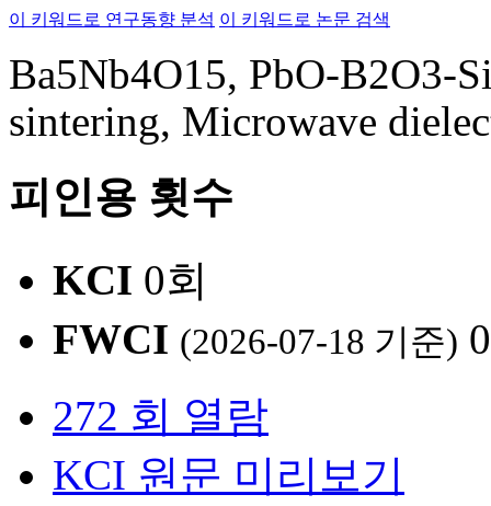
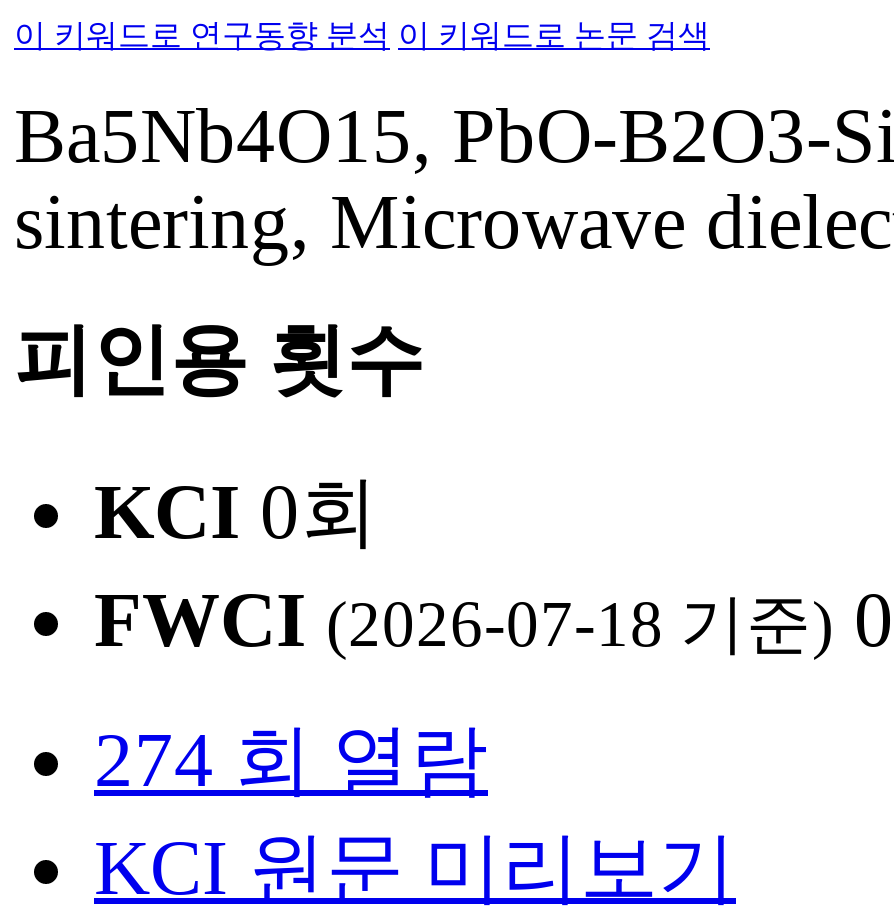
[53,392,269,439] 272 회 열람 -> [94,715,488,801] 274 회 열람

